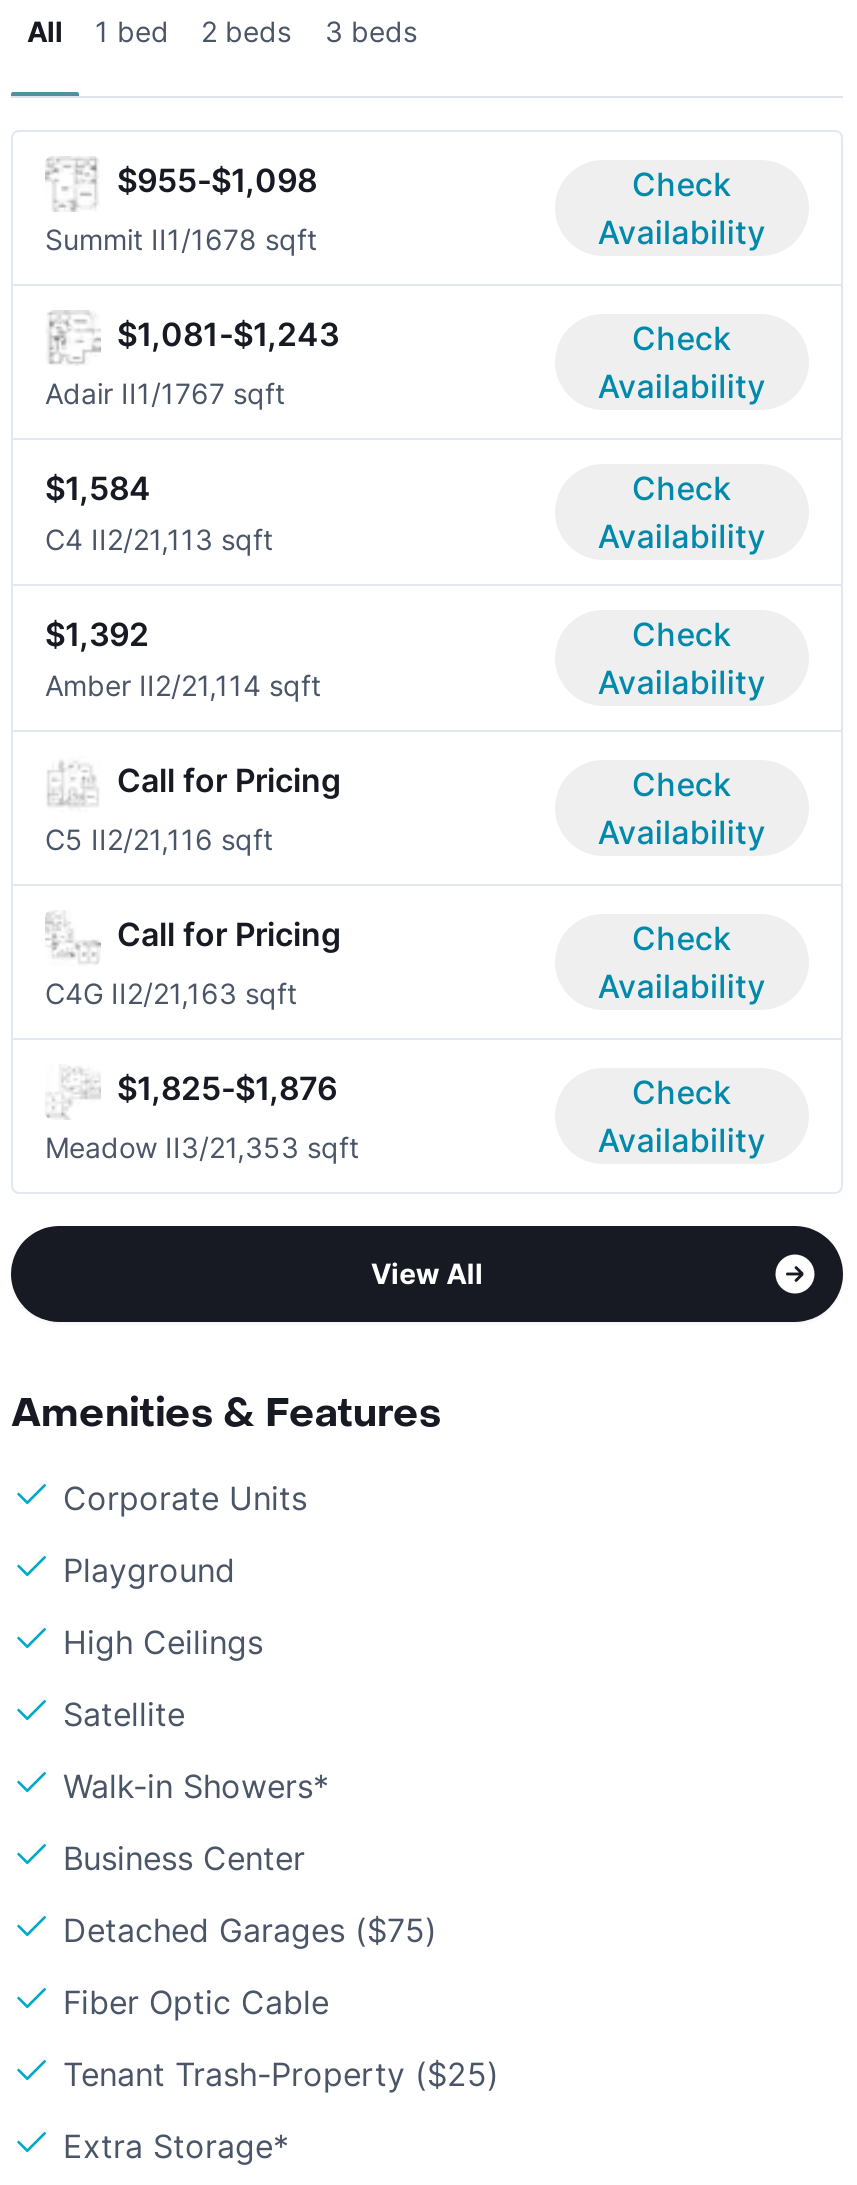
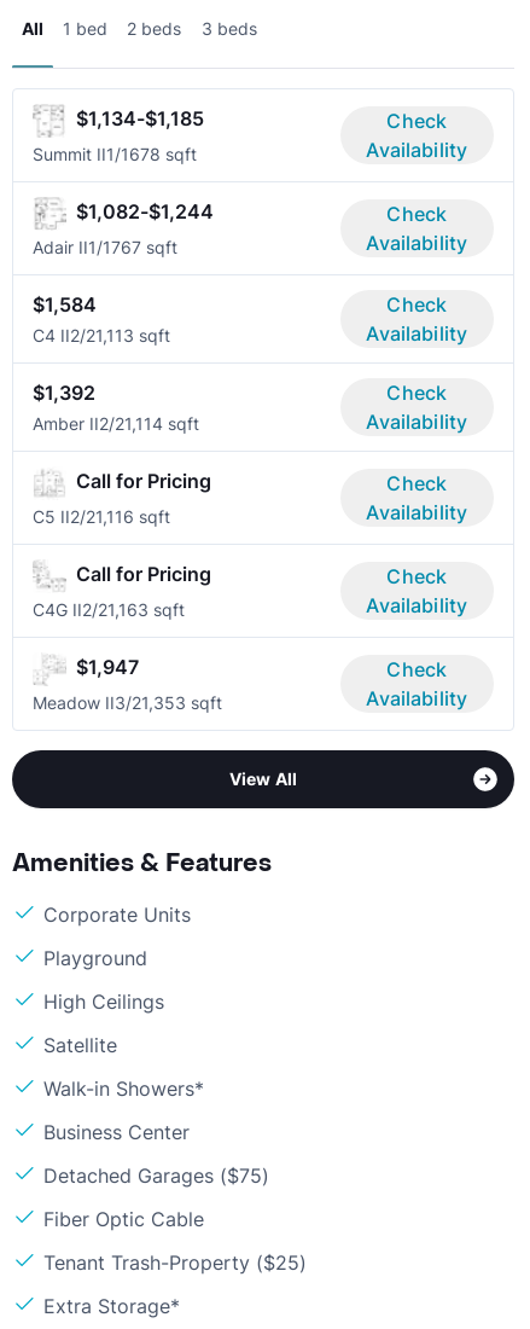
[117,159,317,199] $955-$1,098 -> [76,106,204,130] $1,134-$1,185
[117,313,339,353] $1,081-$1,243 -> [76,199,214,223] $1,082-$1,244
[117,1067,337,1107] $1,825-$1,876 -> [76,654,139,678] $1,947

